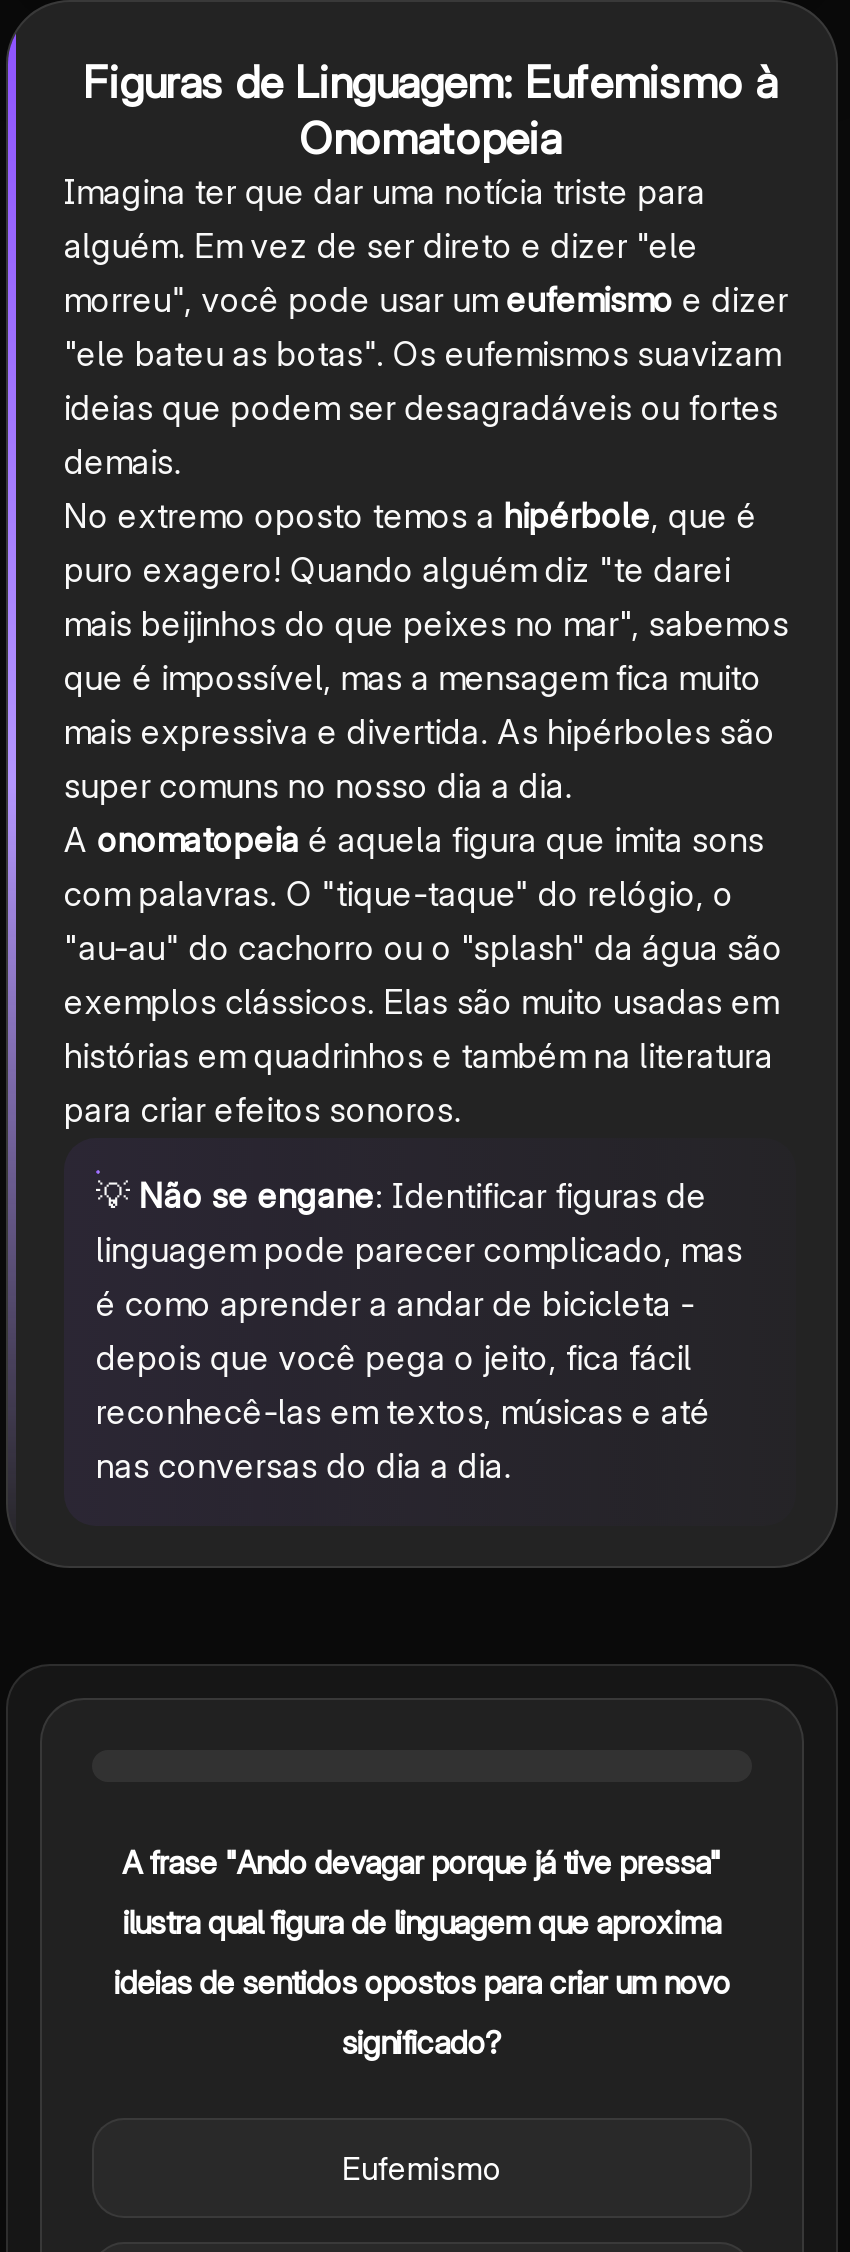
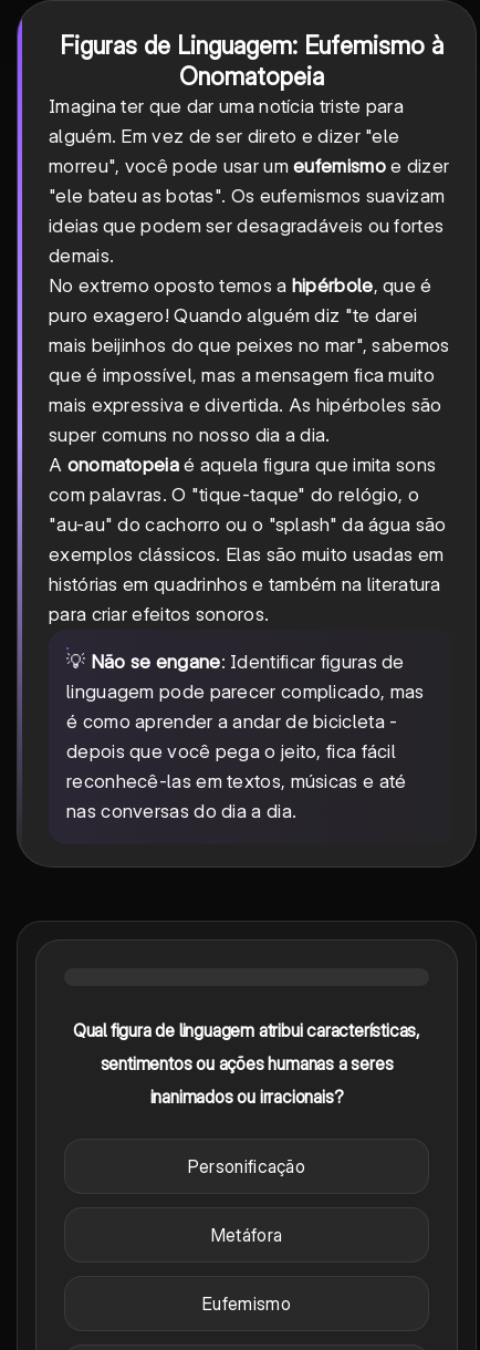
[114,1841,730,2061] A frase "Ando devagar porque já tive pressa" | ilustra qual figura de linguagem que aproxima | ideias de sentidos opostos para criar um novo | significado? -> [73,1019,420,1246] Qual figura de linguagem atribui características, | sentimentos ou ações humanas a seres | inanimados ou irracionais? | Personificação | Metáfora

